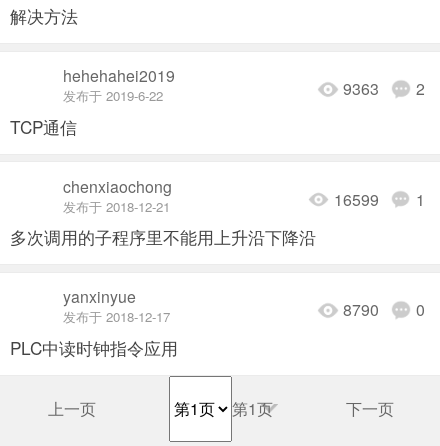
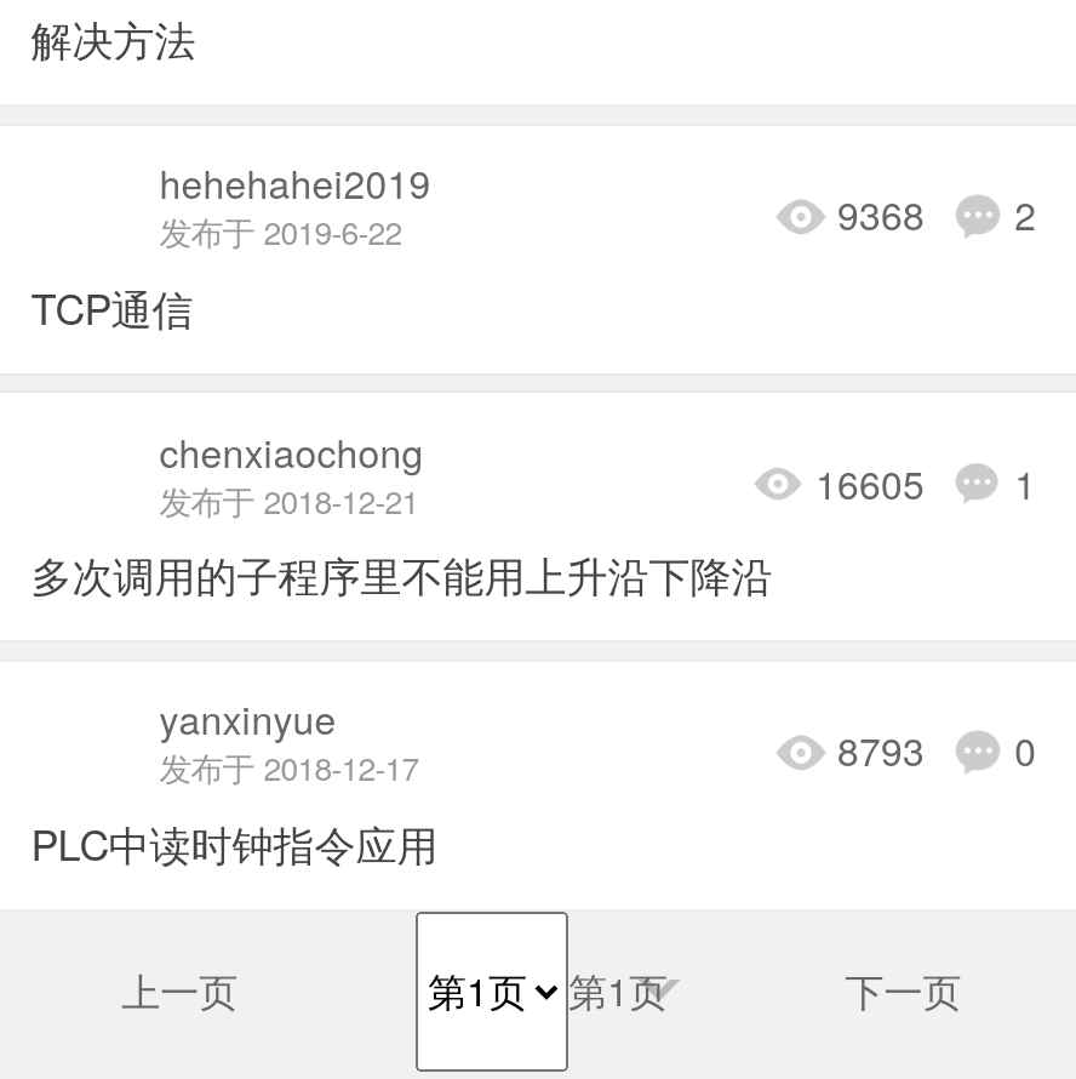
[343,77,425,100] 9363 2 -> [837,188,1036,243] 9368 2
[334,188,425,211] 16599 1 -> [815,456,1036,511] 16605 1
[343,298,425,321] 8790 0 -> [837,724,1036,779] 8793 0

